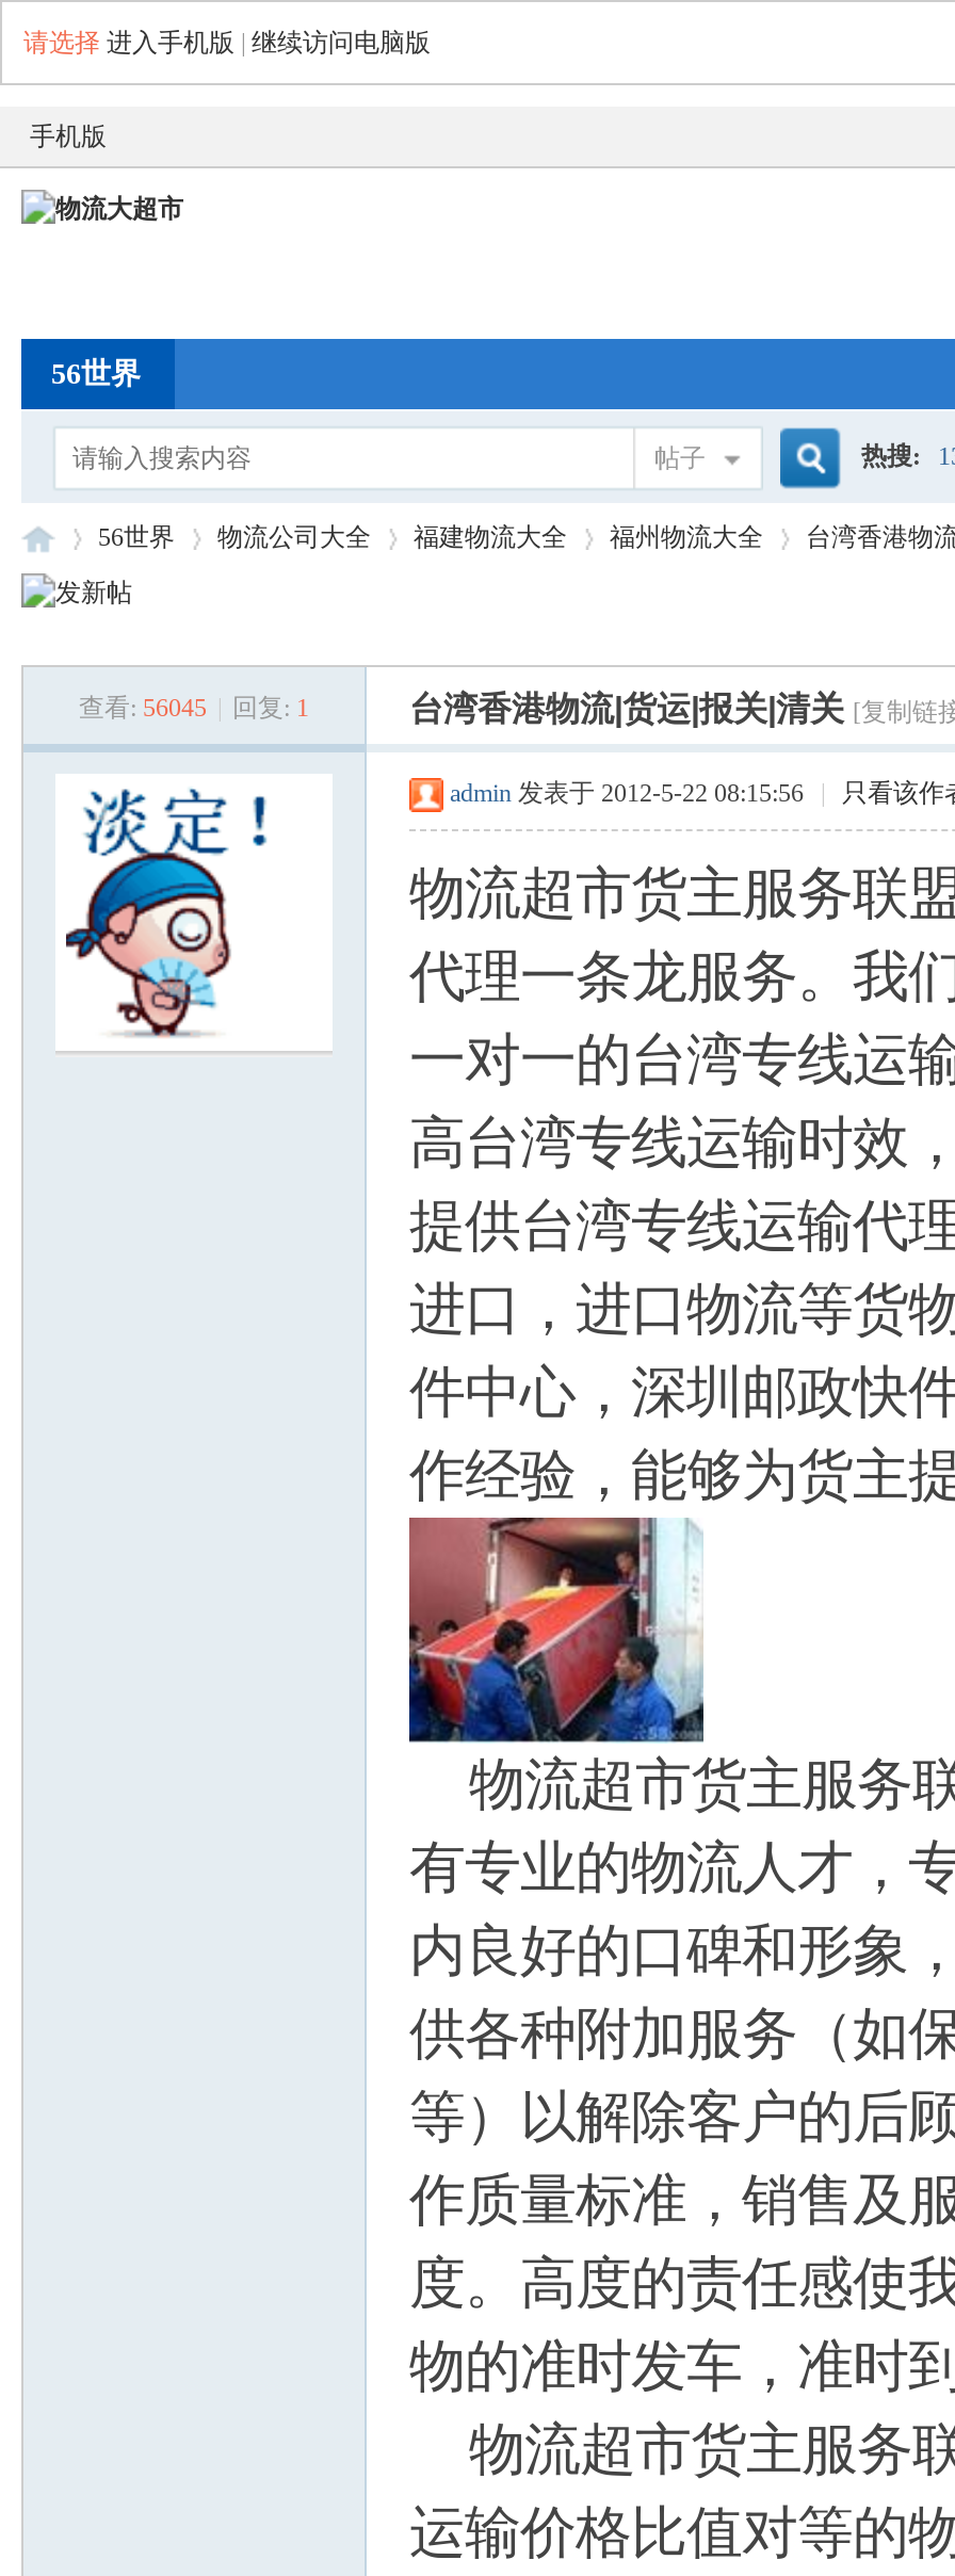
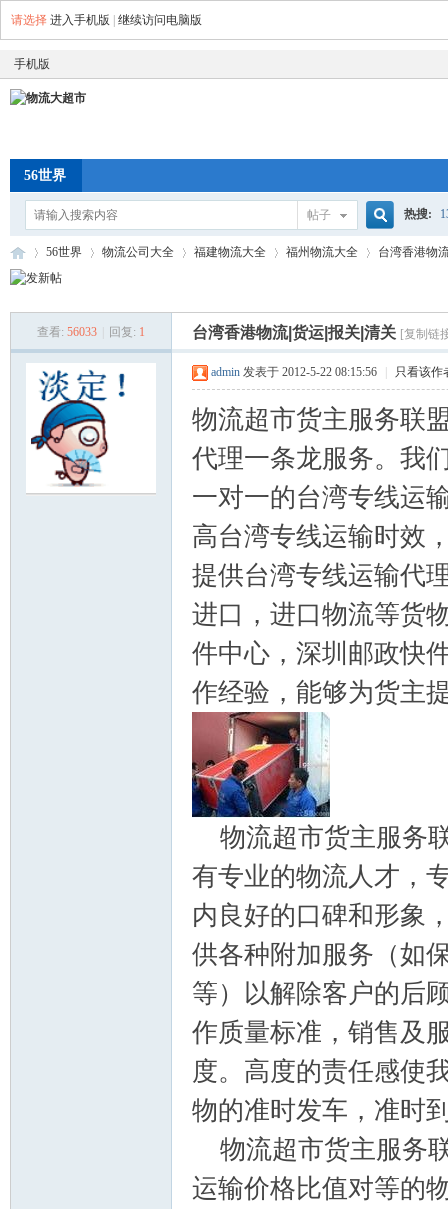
[79,693,207,723] 查看: 56045 -> [37,325,97,339] 查看: 56033

